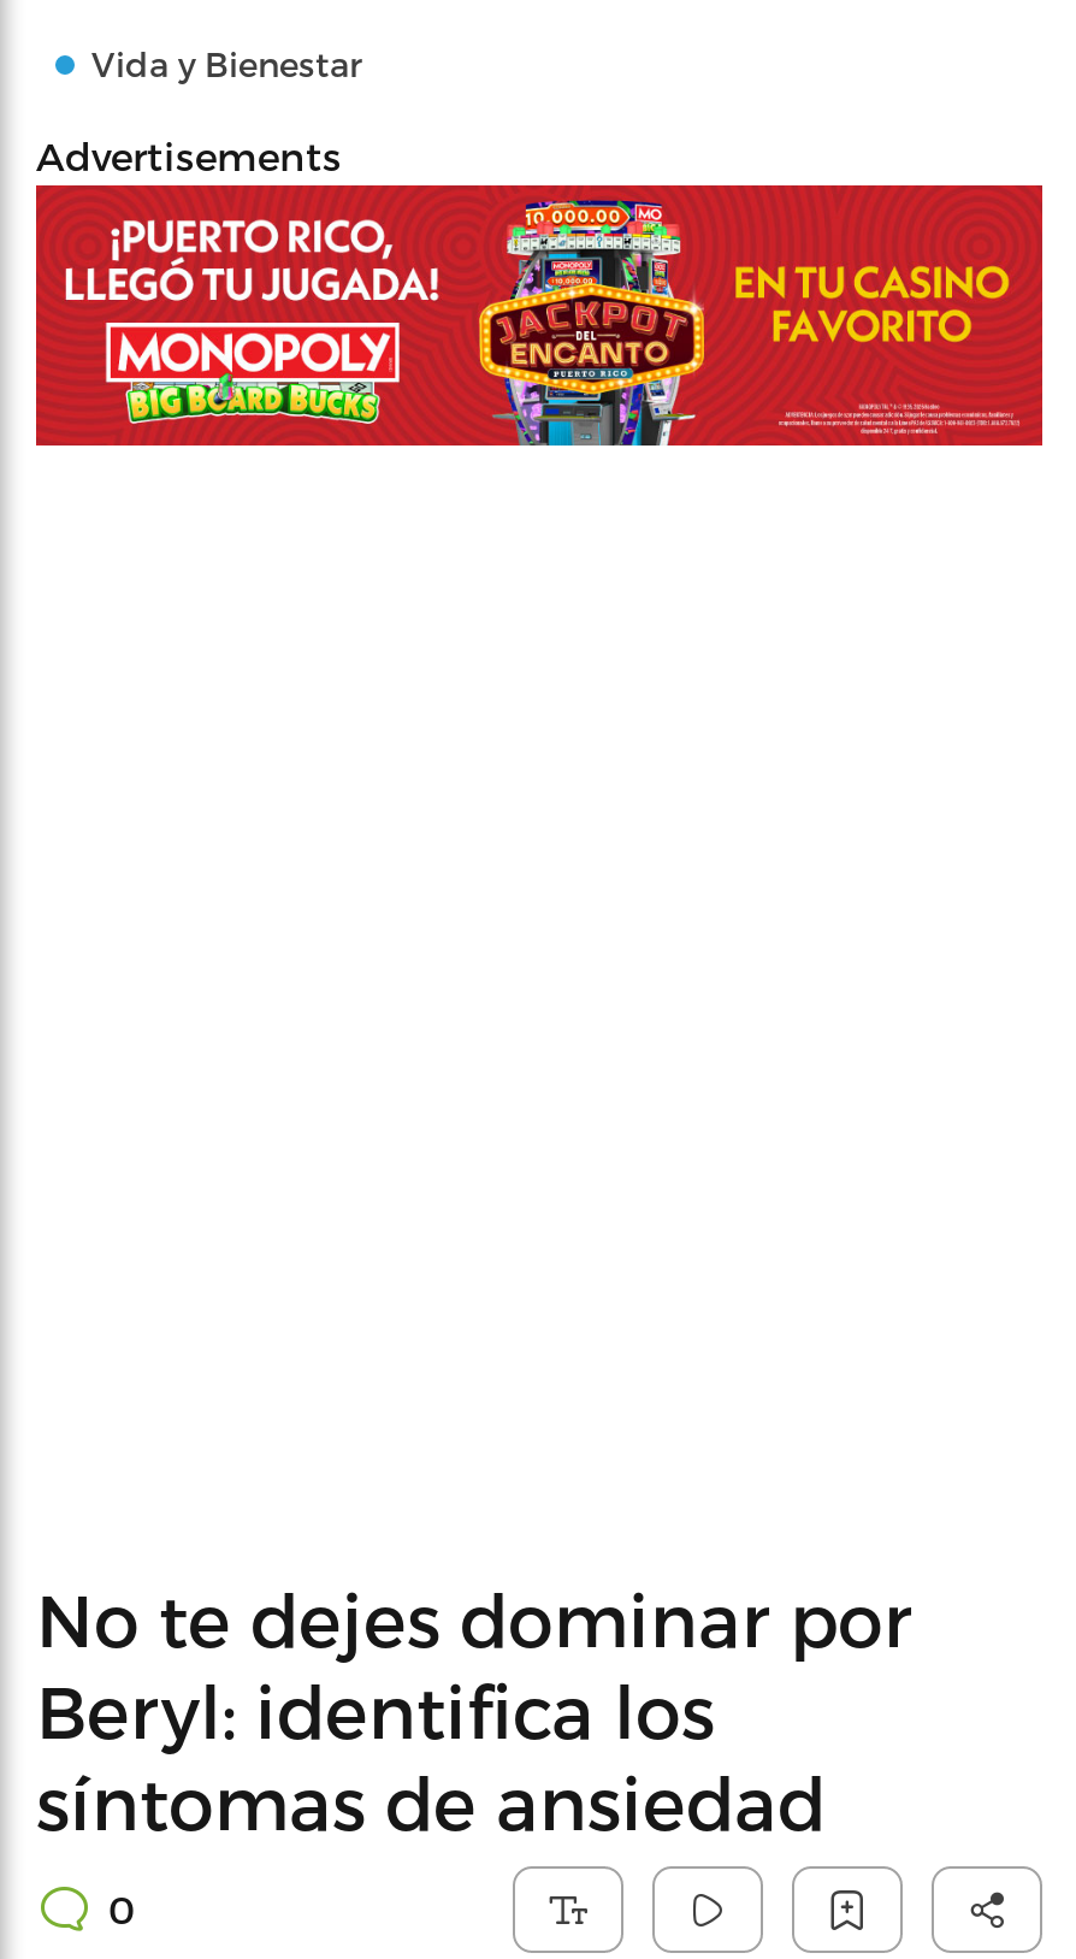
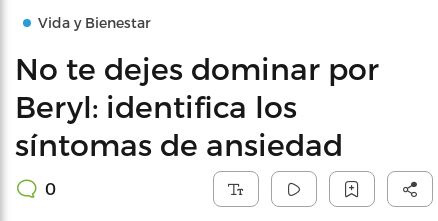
[36,132,342,178] Advertisements -> none
[34,183,1045,448] [image] -> none

